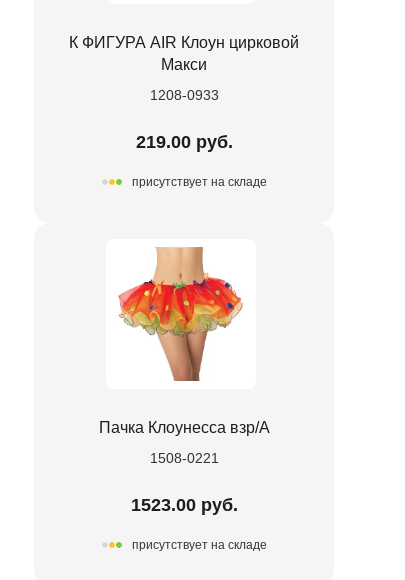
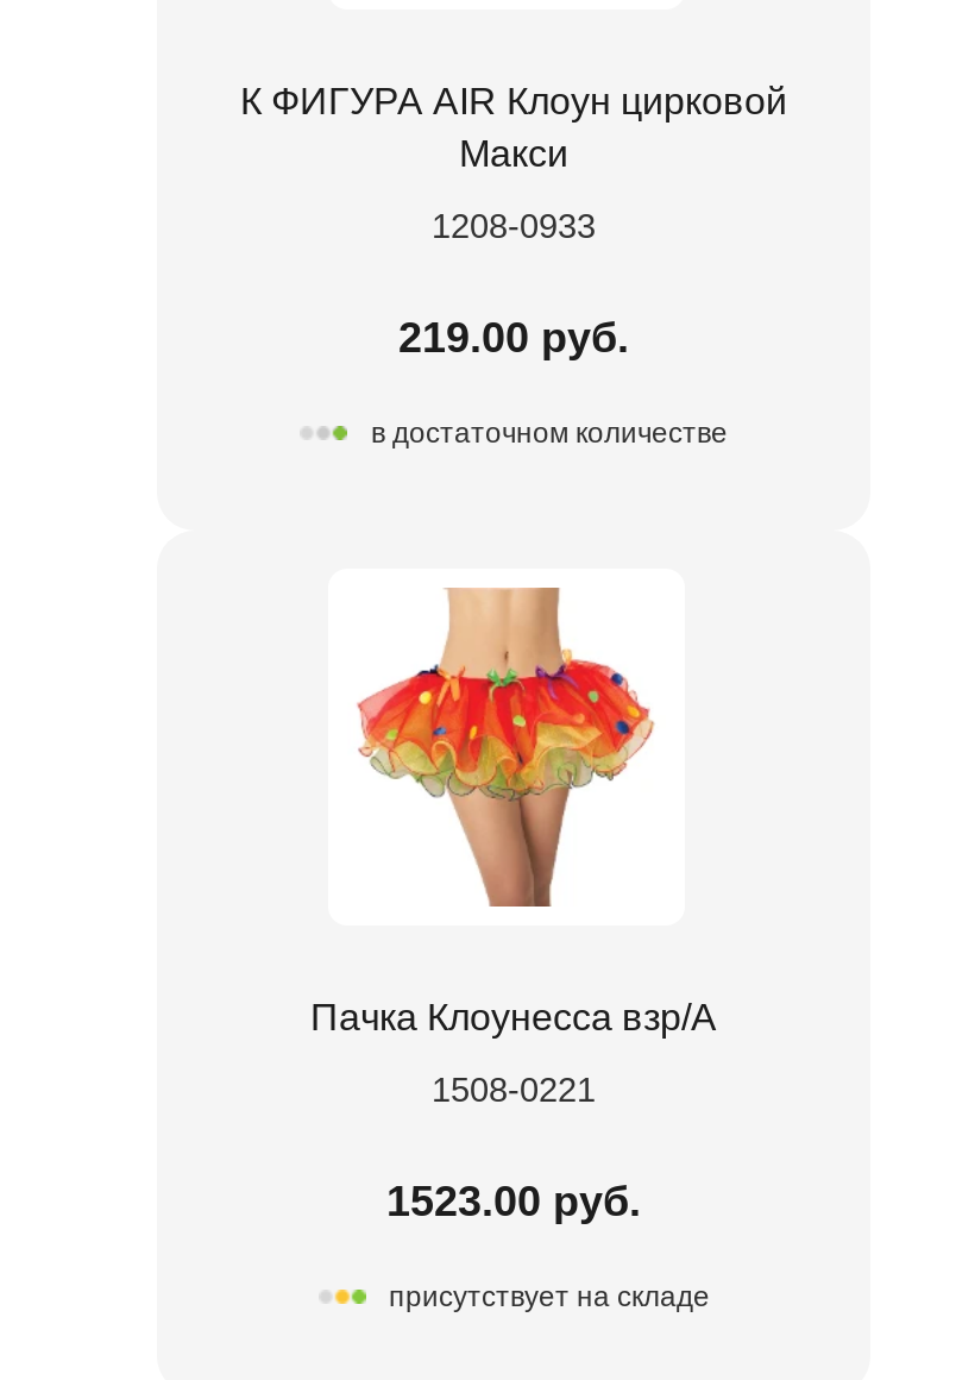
[131,175,266,189] присутствует на складе -> [371,417,728,450] в достаточном количестве

